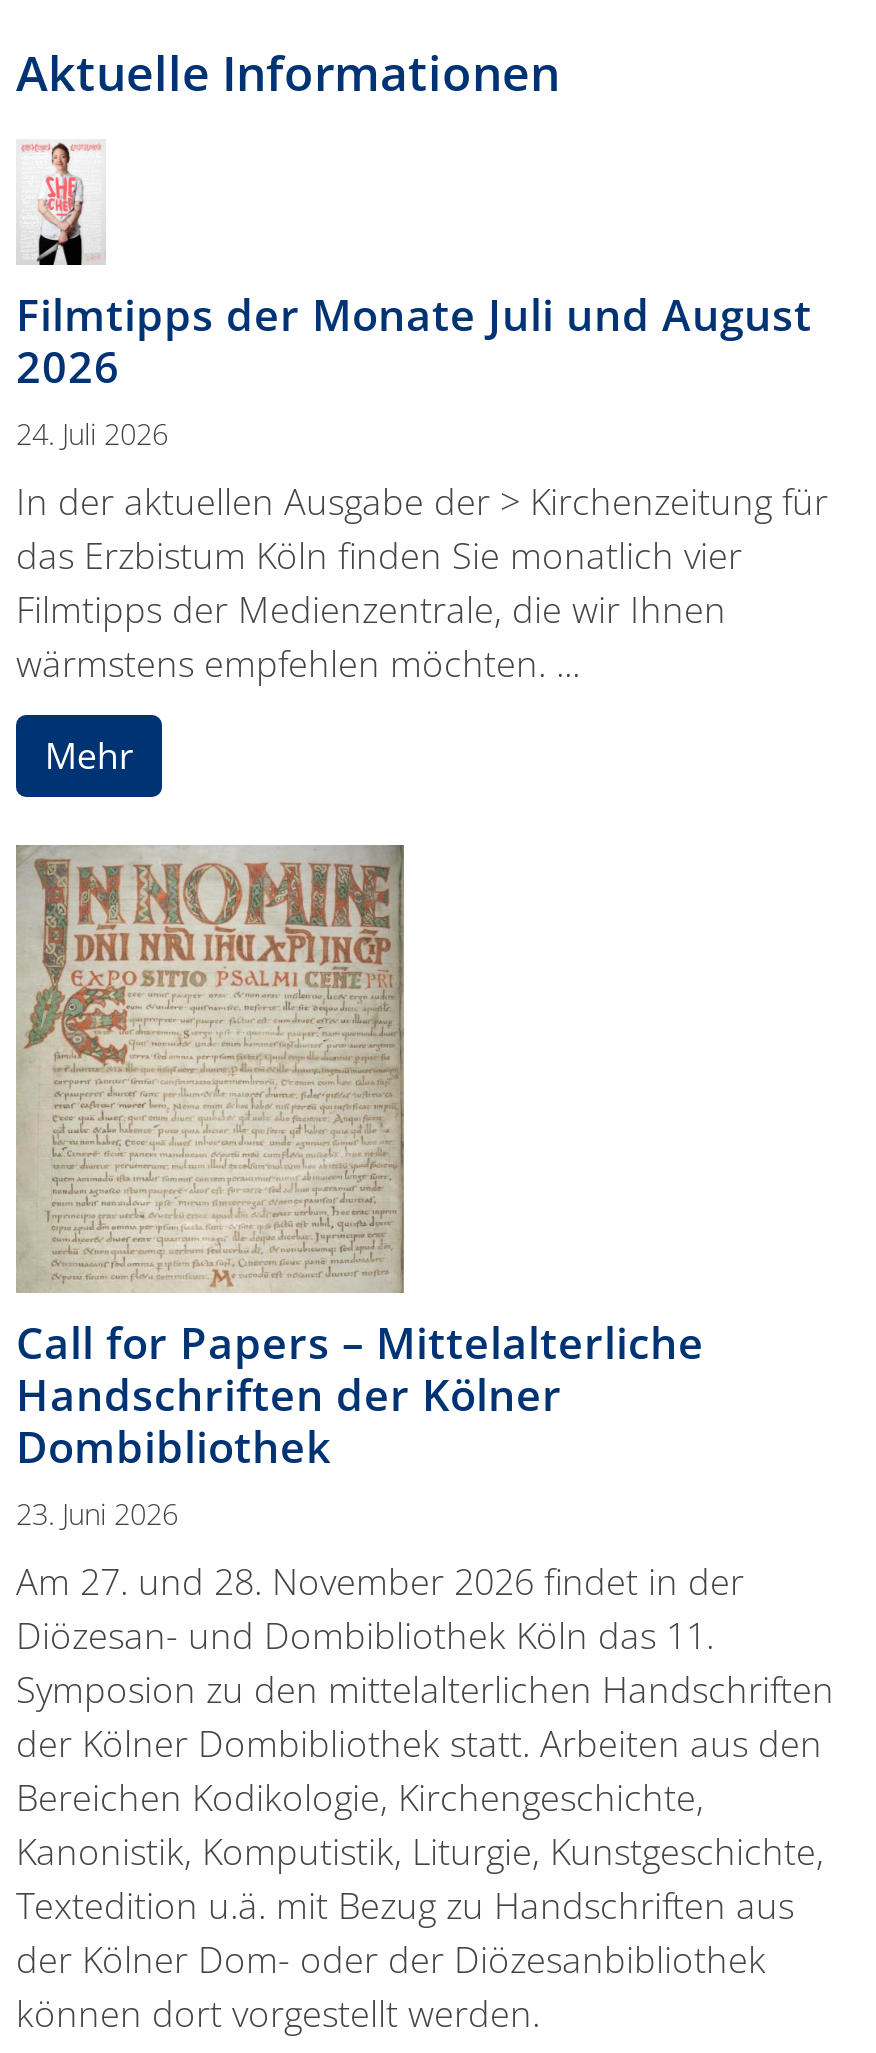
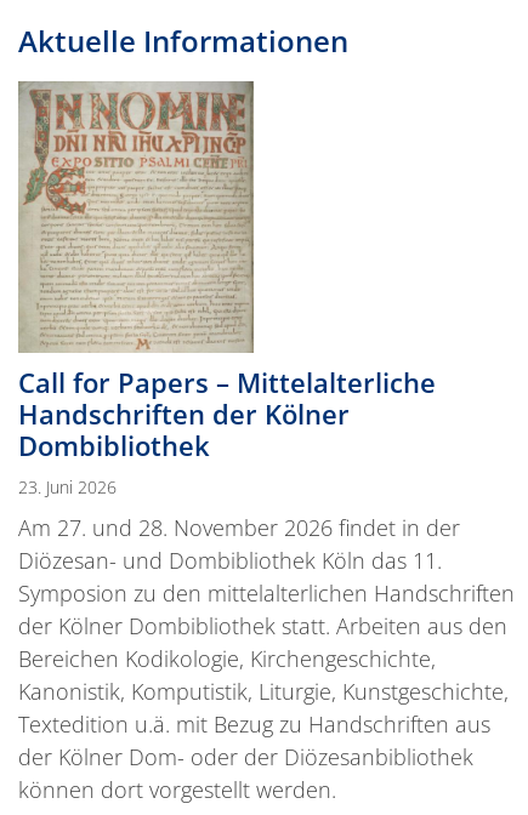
[16,141,828,780] [image] | Filmtipps der Monate Juli und August | 2026 | 24. Juli 2026 | In der aktuellen Ausgabe der > Kirchenzeitung für | das Erzbistum Köln finden Sie monatlich vier | Filmtipps der Medienzentrale, die wir Ihnen | wärmstens empfehlen möchten. ... | Mehr -> none

